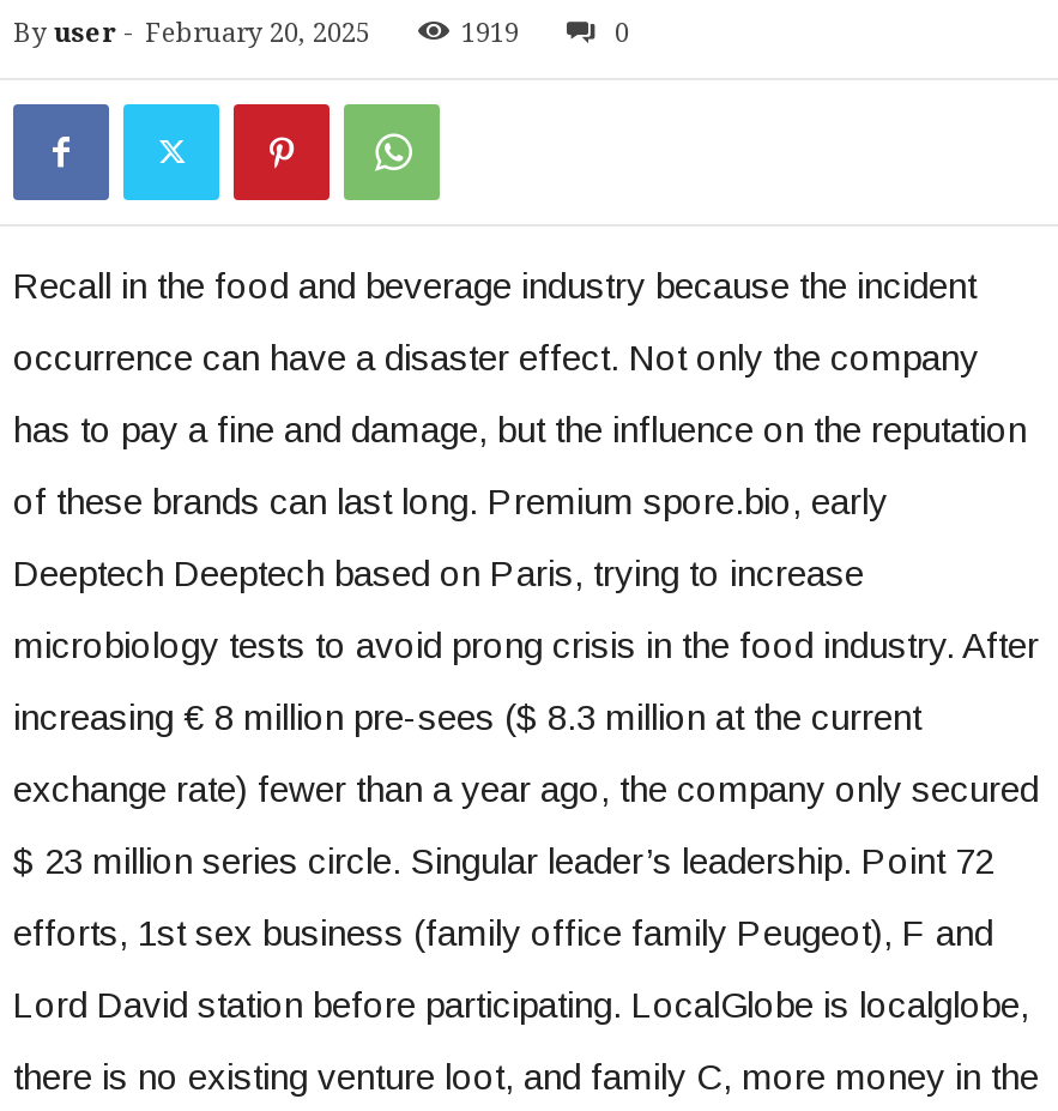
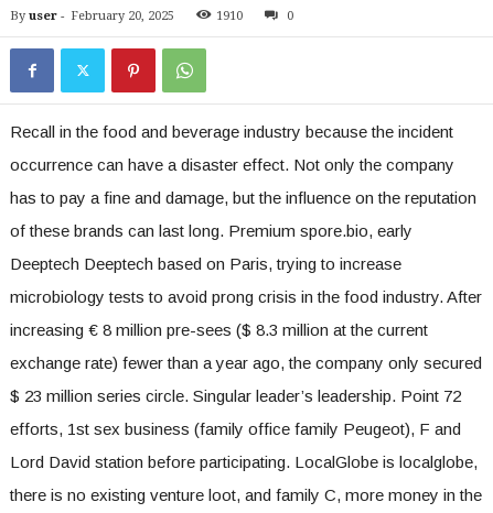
[461,18,519,49] 1919 -> [216,9,243,23] 1910

